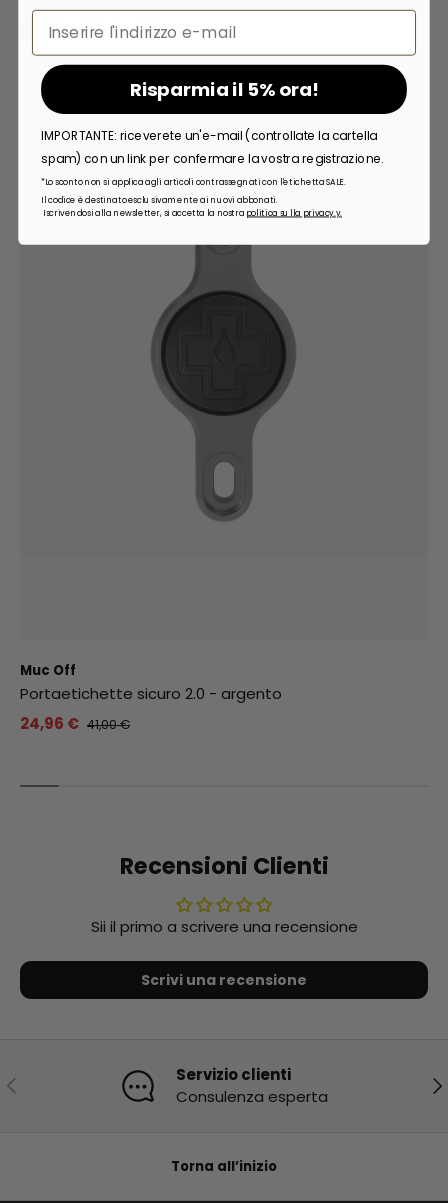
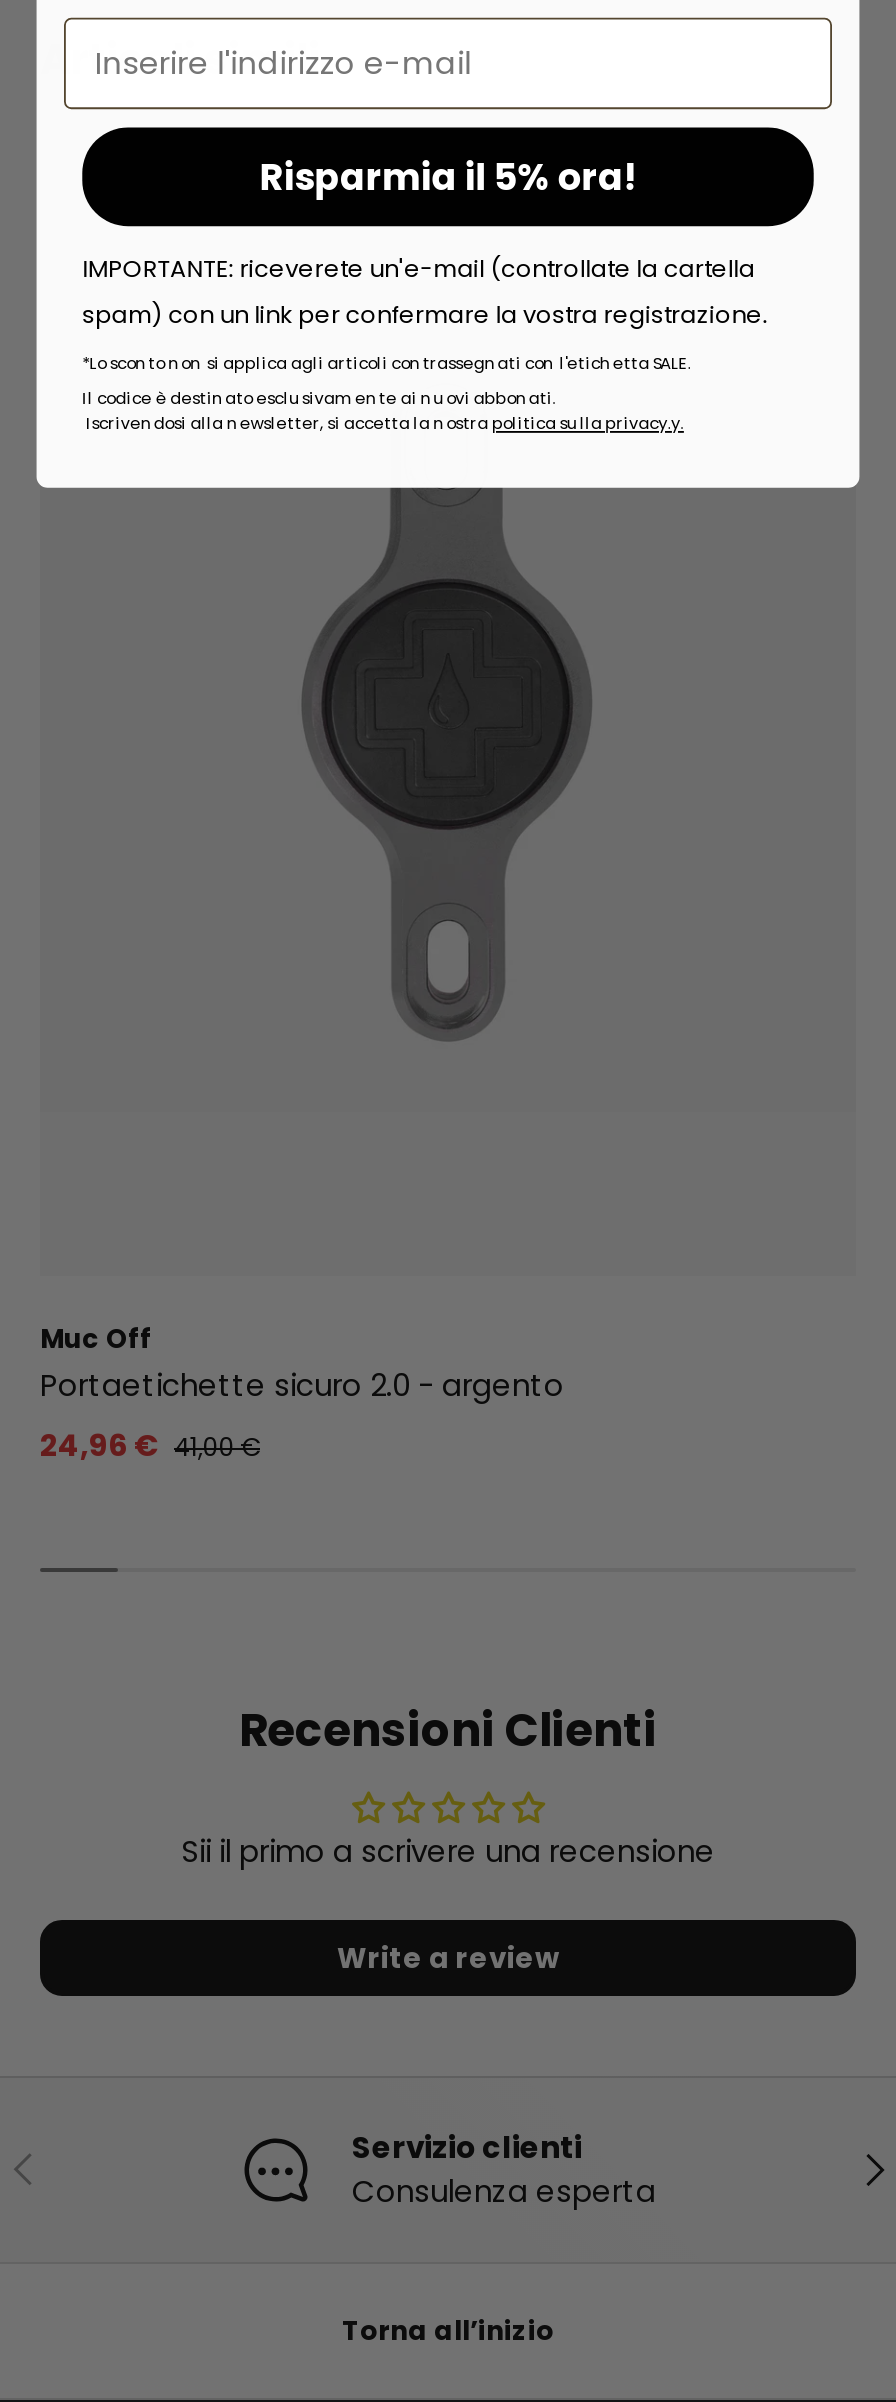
[141,970,307,990] Scrivi una recensione -> [337,1937,559,1977] Write a review

